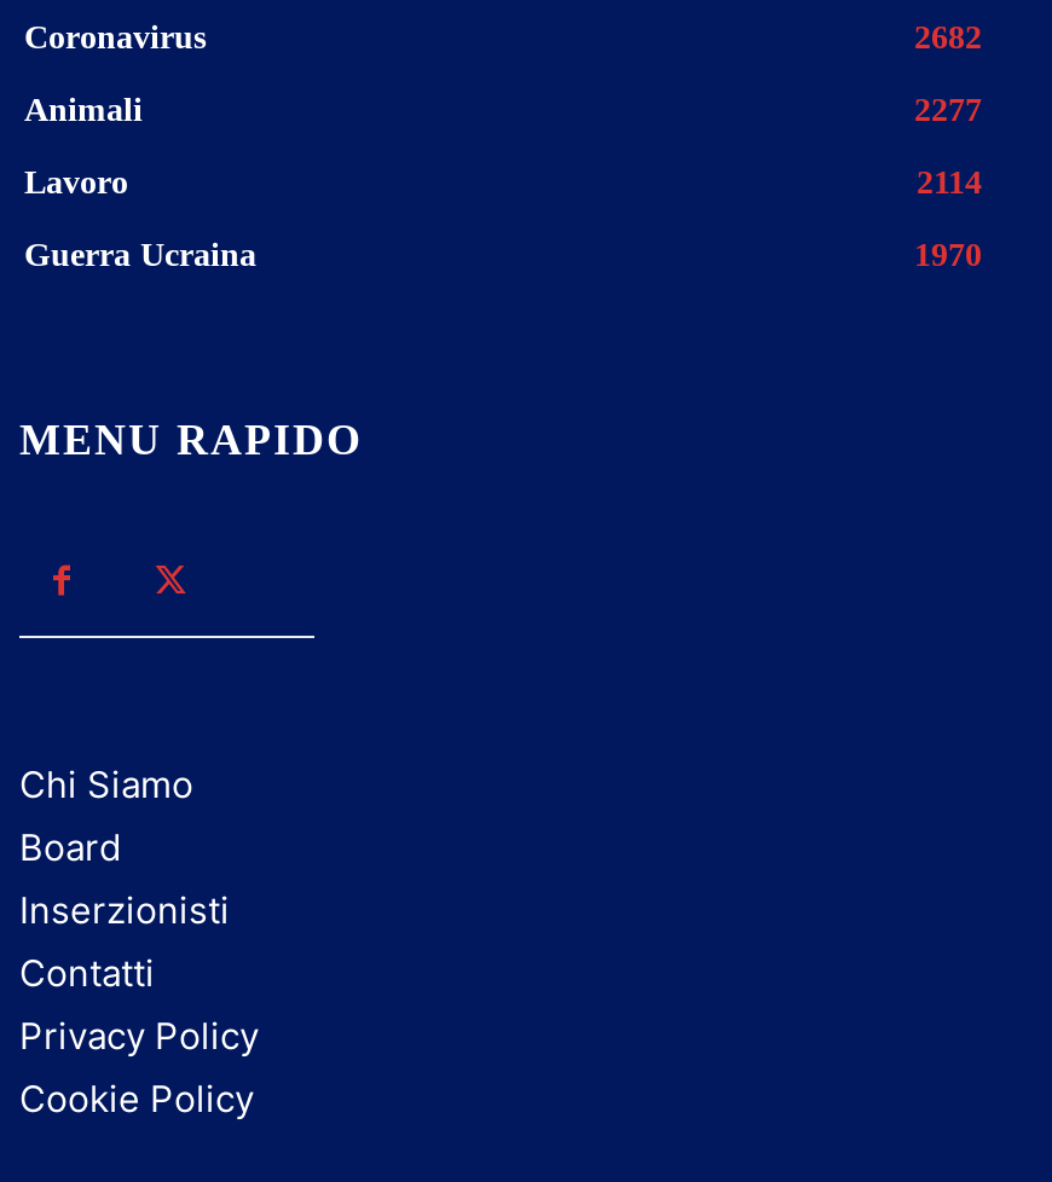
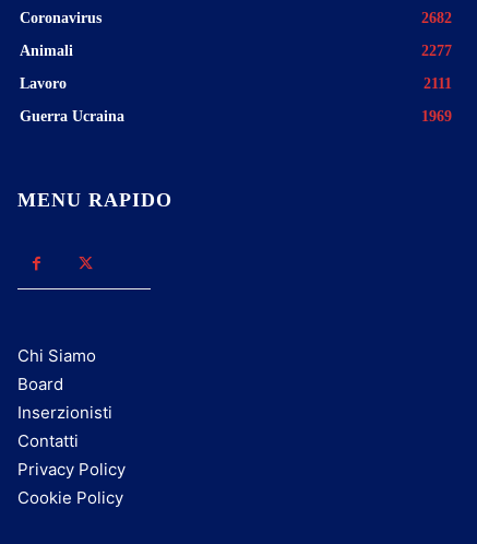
[917,164,982,200] 2114 -> [424,75,452,91] 2111
[914,236,982,272] 1970 -> [421,108,452,124] 1969

